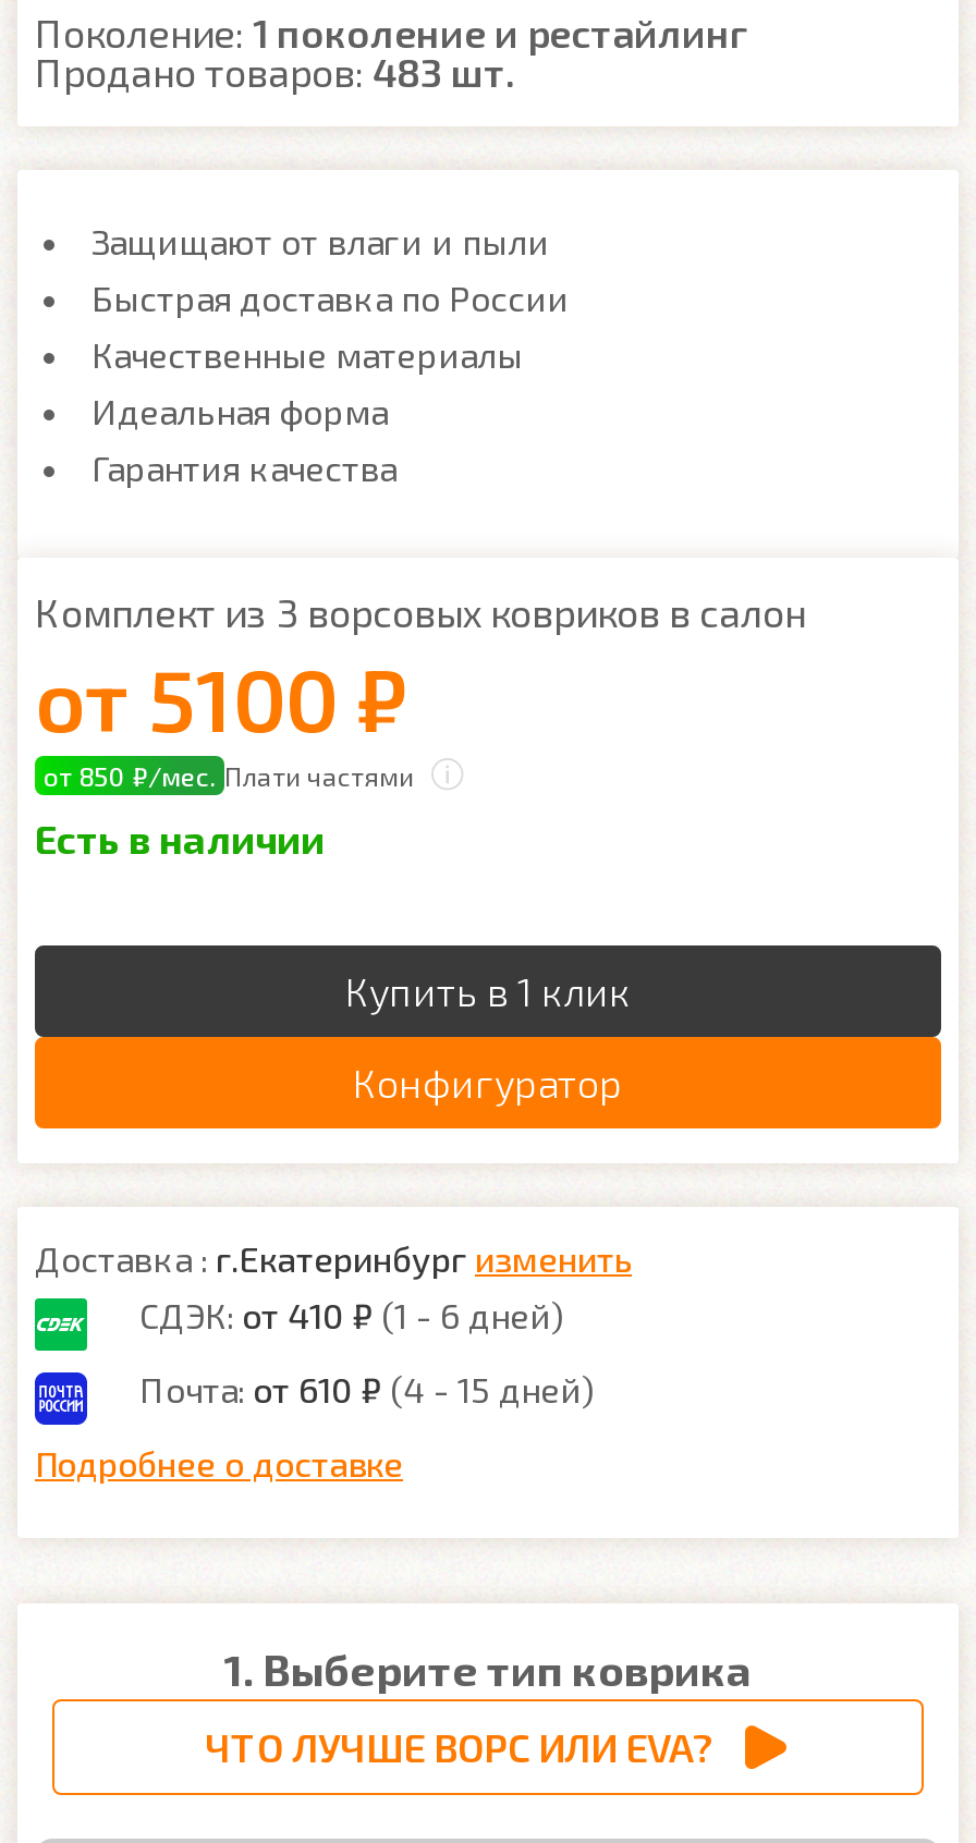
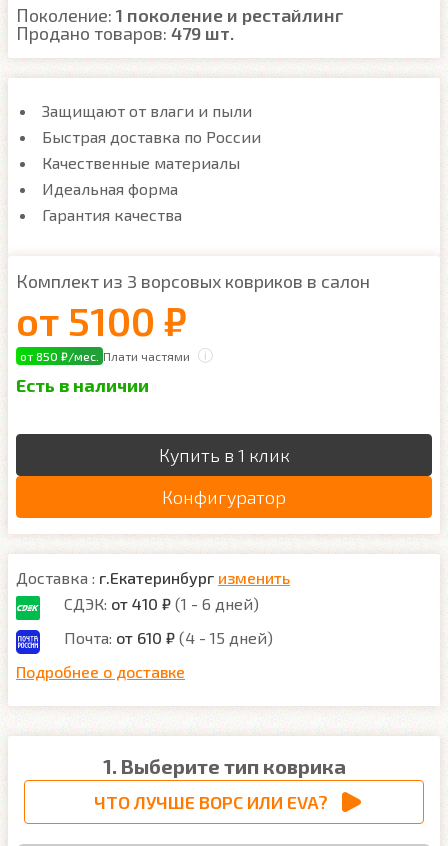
[35,48,514,96] Продано товаров:483 шт. -> [16,22,234,44] Продано товаров:479 шт.

